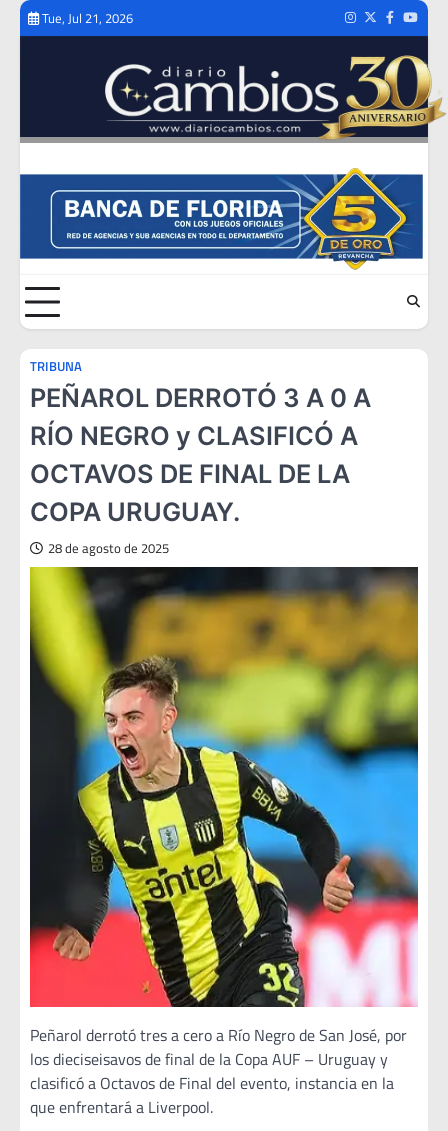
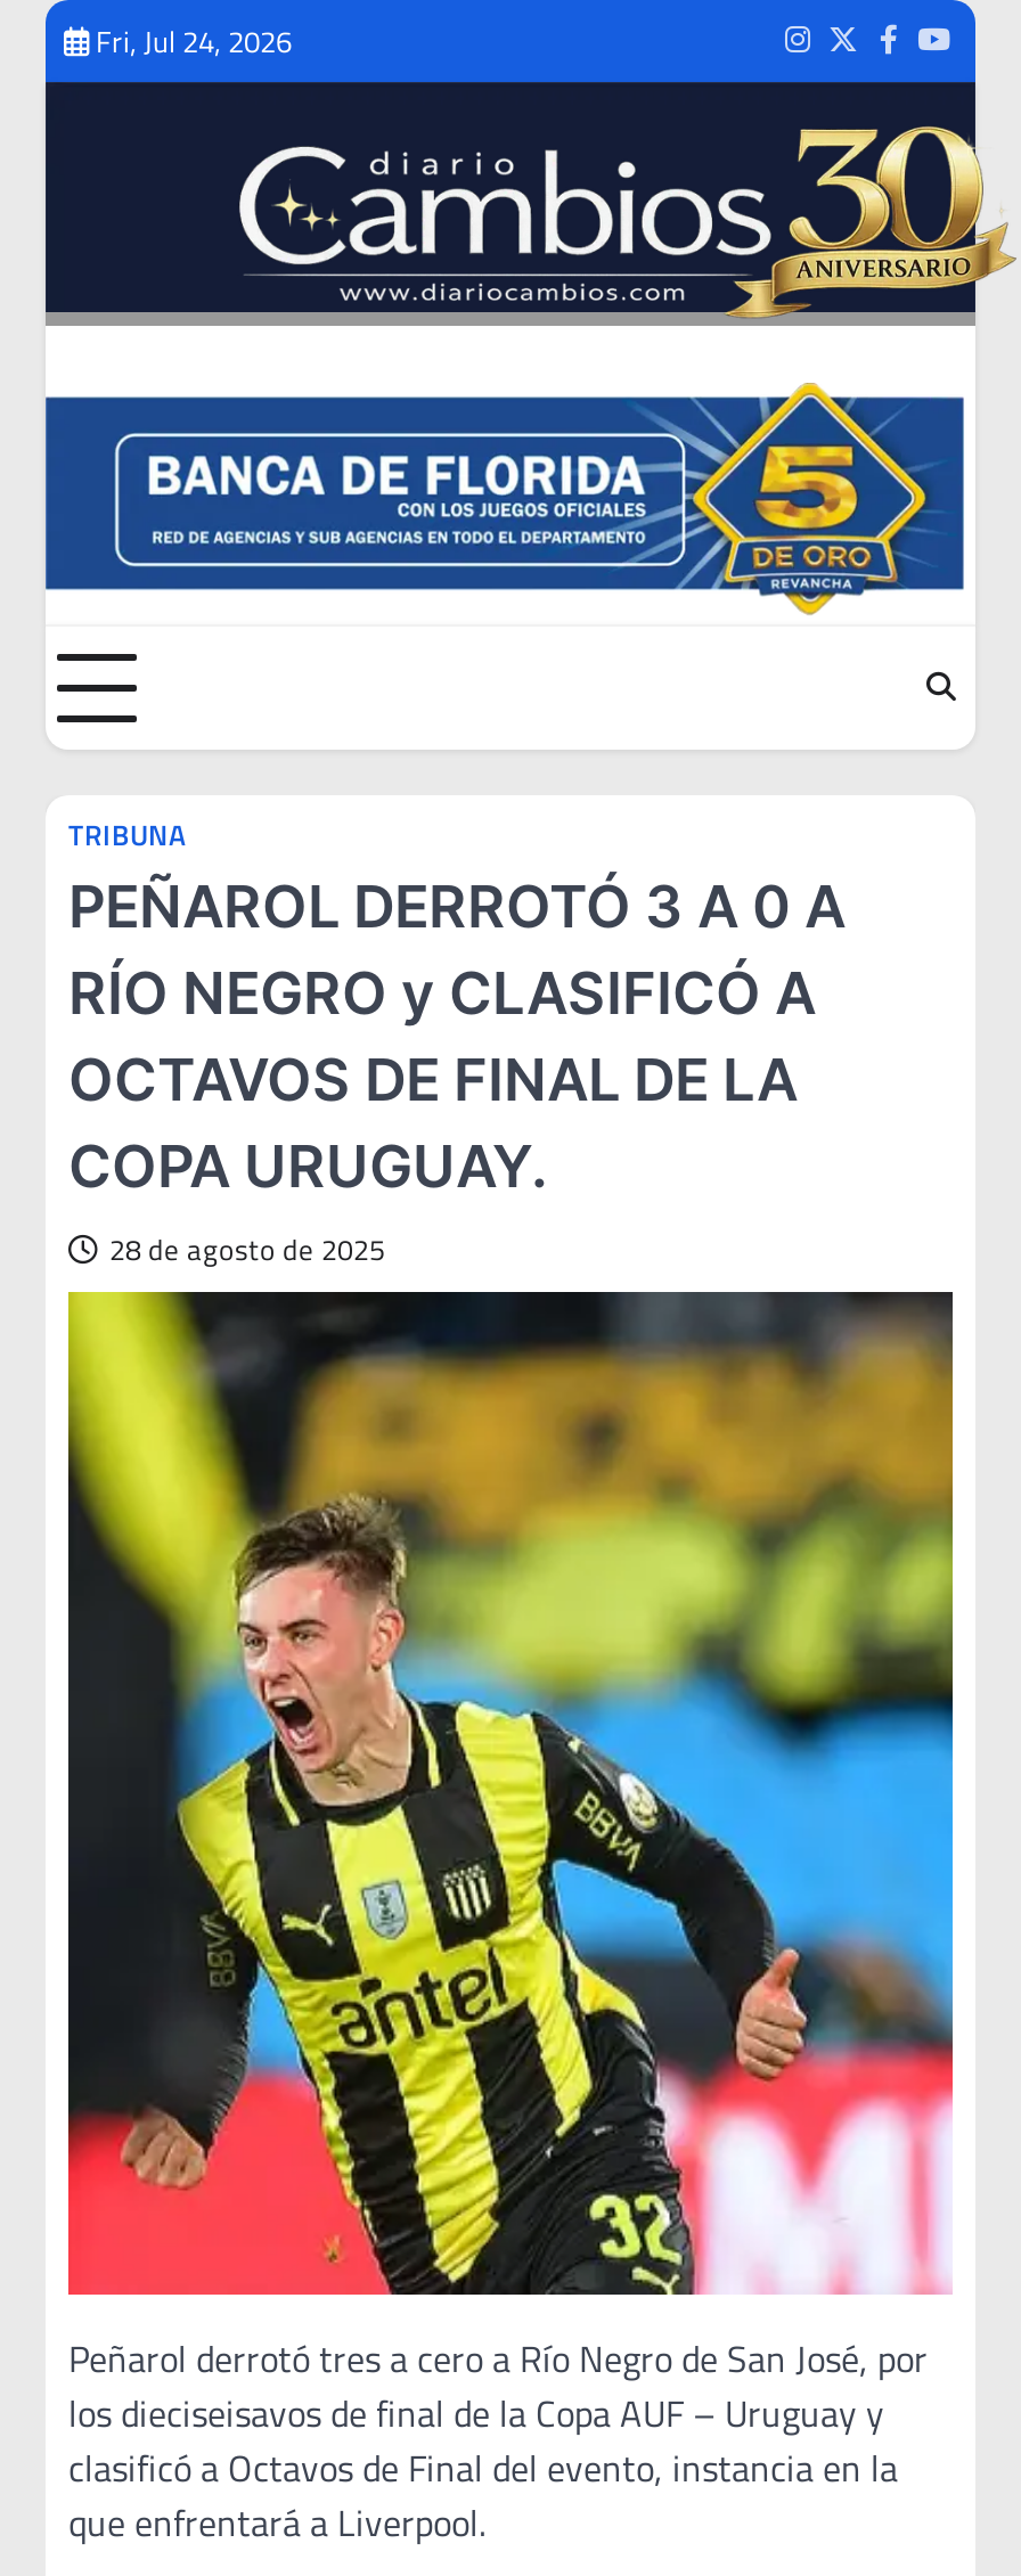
[42,7,133,27] Tue, Jul 21, 2026 -> [96,17,292,63] Fri, Jul 24, 2026

